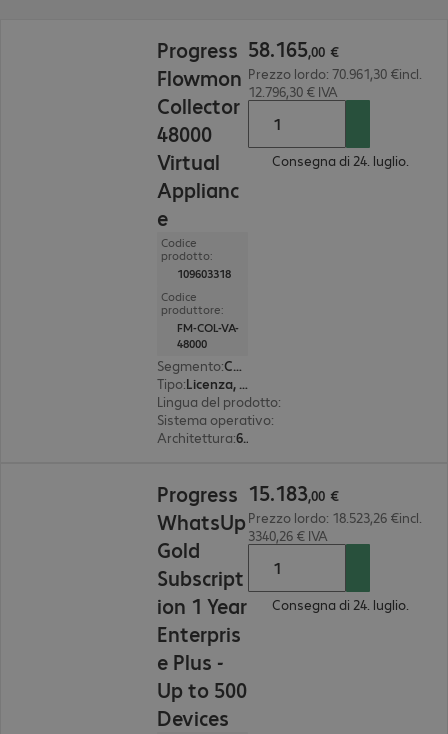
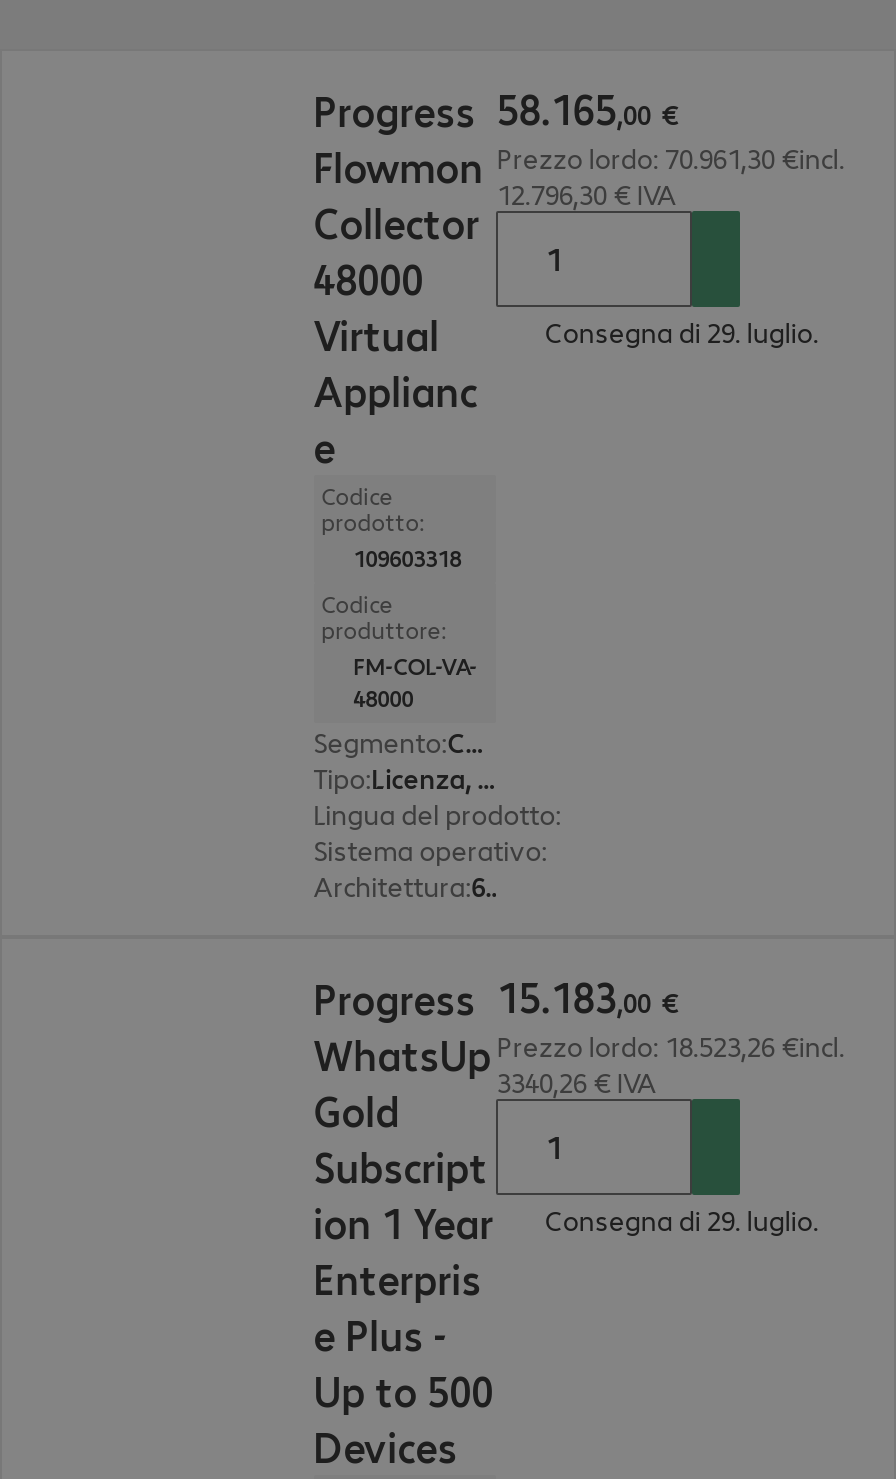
[272,151,409,169] Consegna di 24. luglio. -> [545,313,819,349] Consegna di 29. luglio.
[272,595,409,613] Consegna di 24. luglio. -> [545,1201,819,1237] Consegna di 29. luglio.

